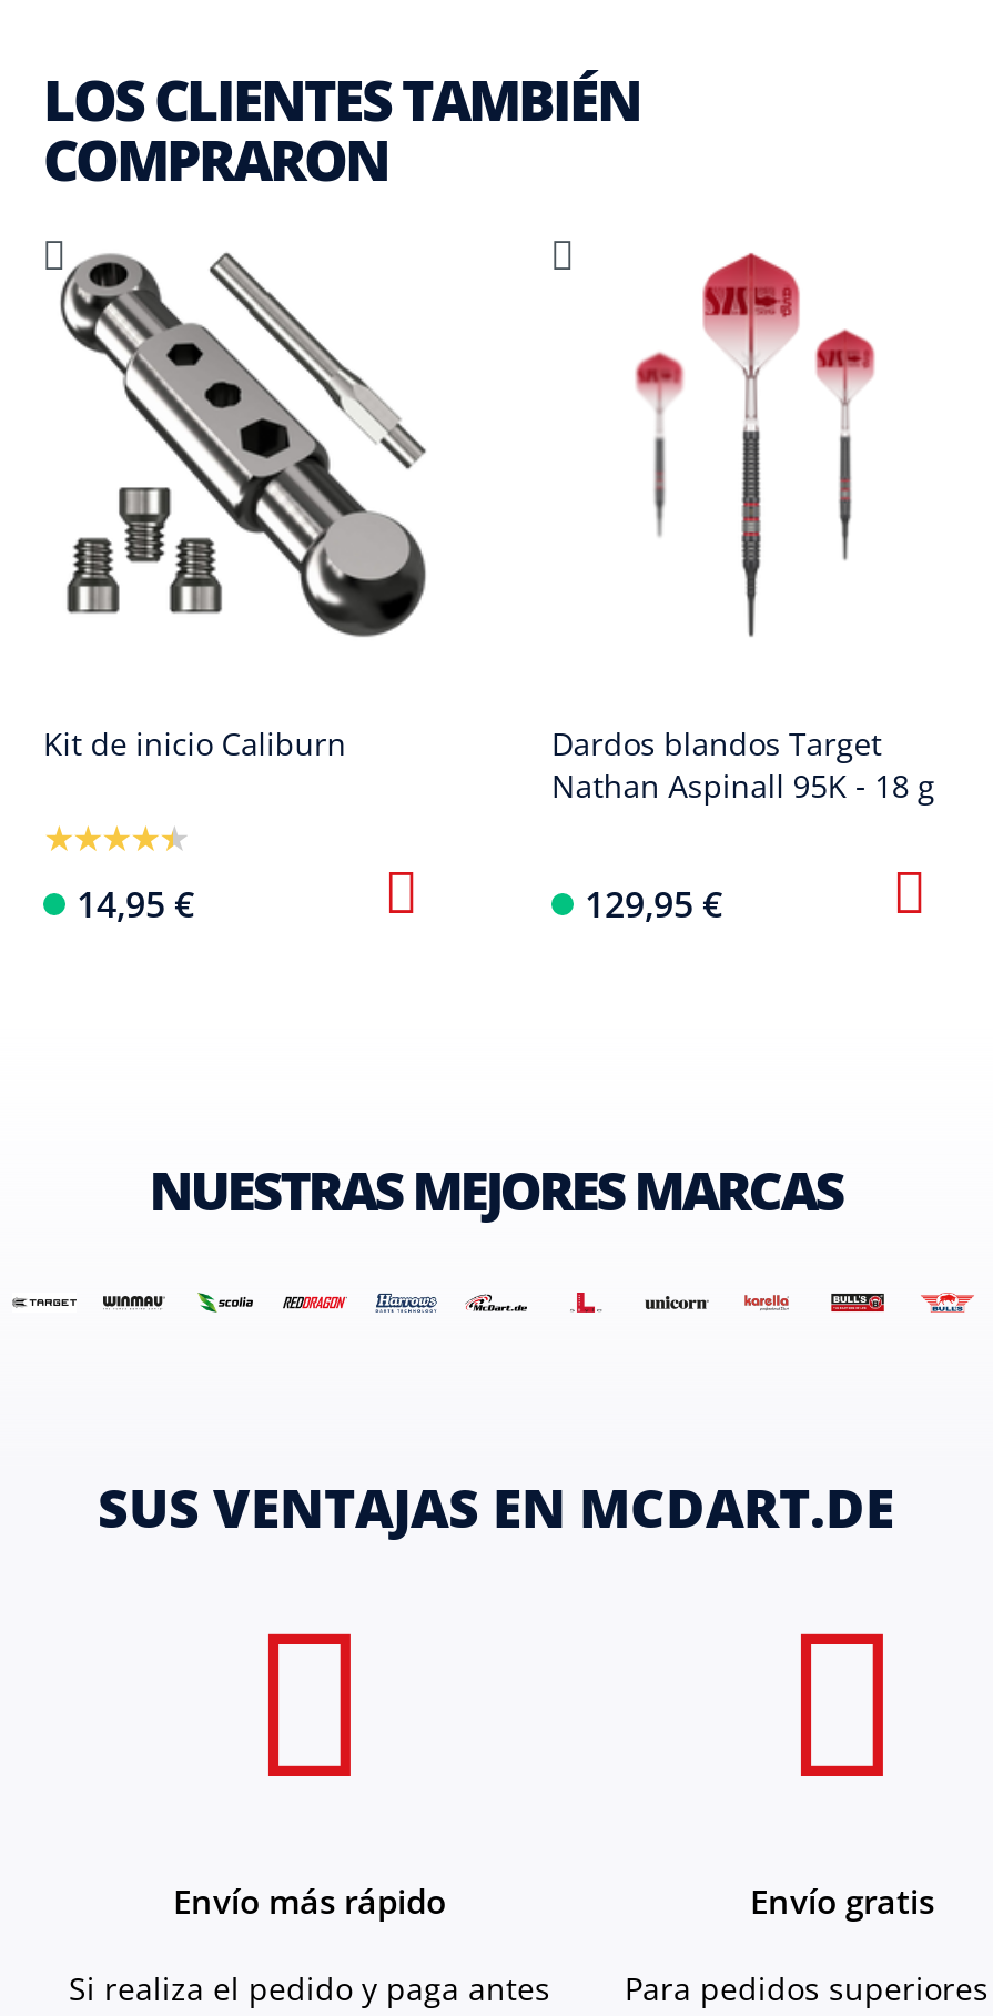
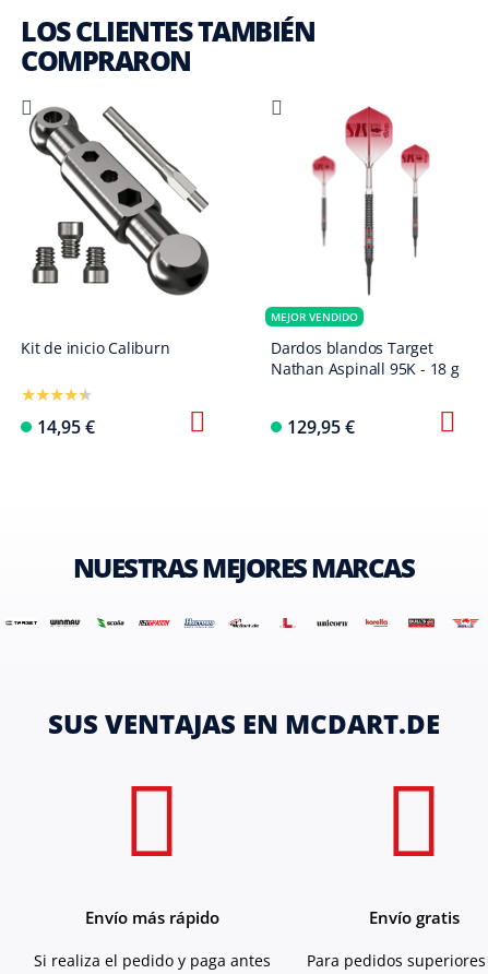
none -> [271,309,358,324] MEJOR VENDIDO

